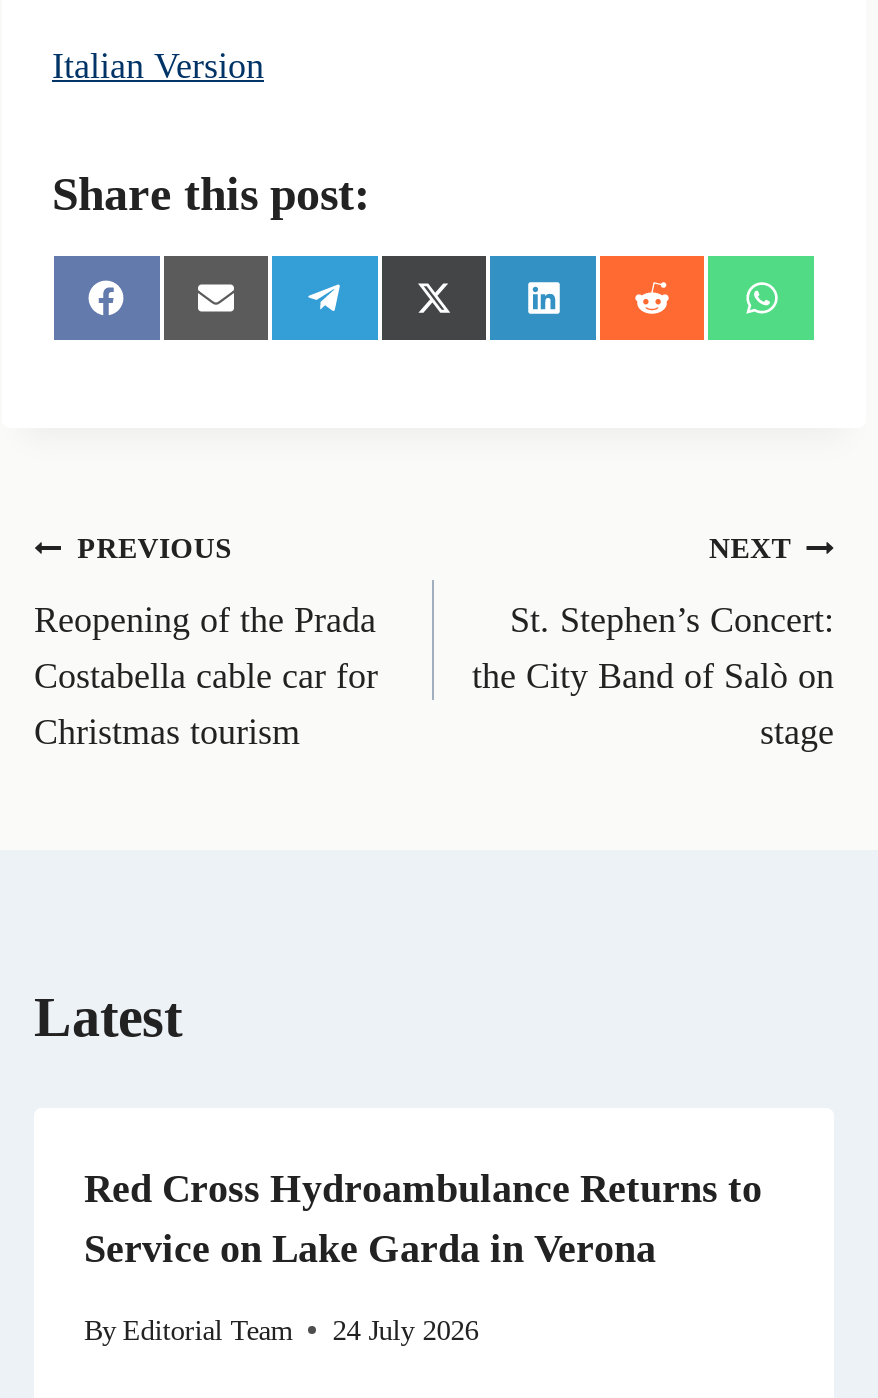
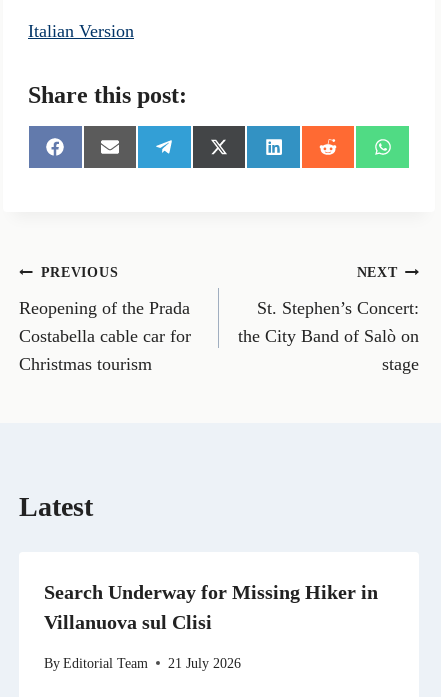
[84,1167,762,1271] Red Cross Hydroambulance Returns to | Service on Lake Garda in Verona -> [44,581,378,633] Search Underway for Missing Hiker in | Villanuova sul Clisi
[84,1313,478,1345] By Editorial Team 24 July 2026 -> [44,655,241,671] By Editorial Team 21 July 2026

